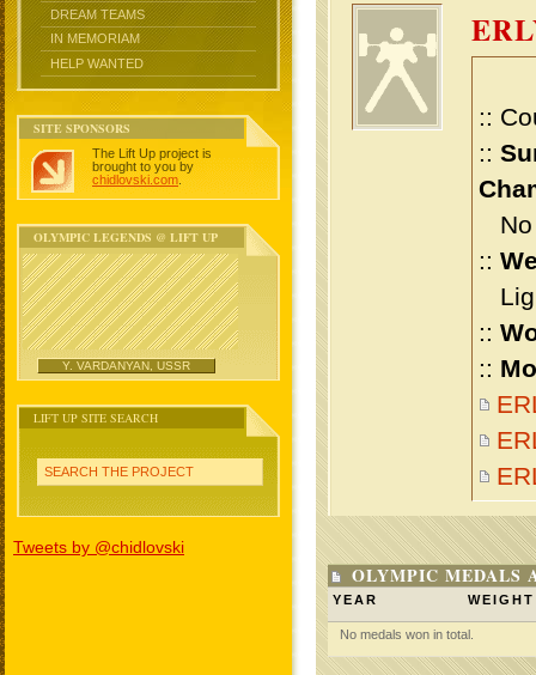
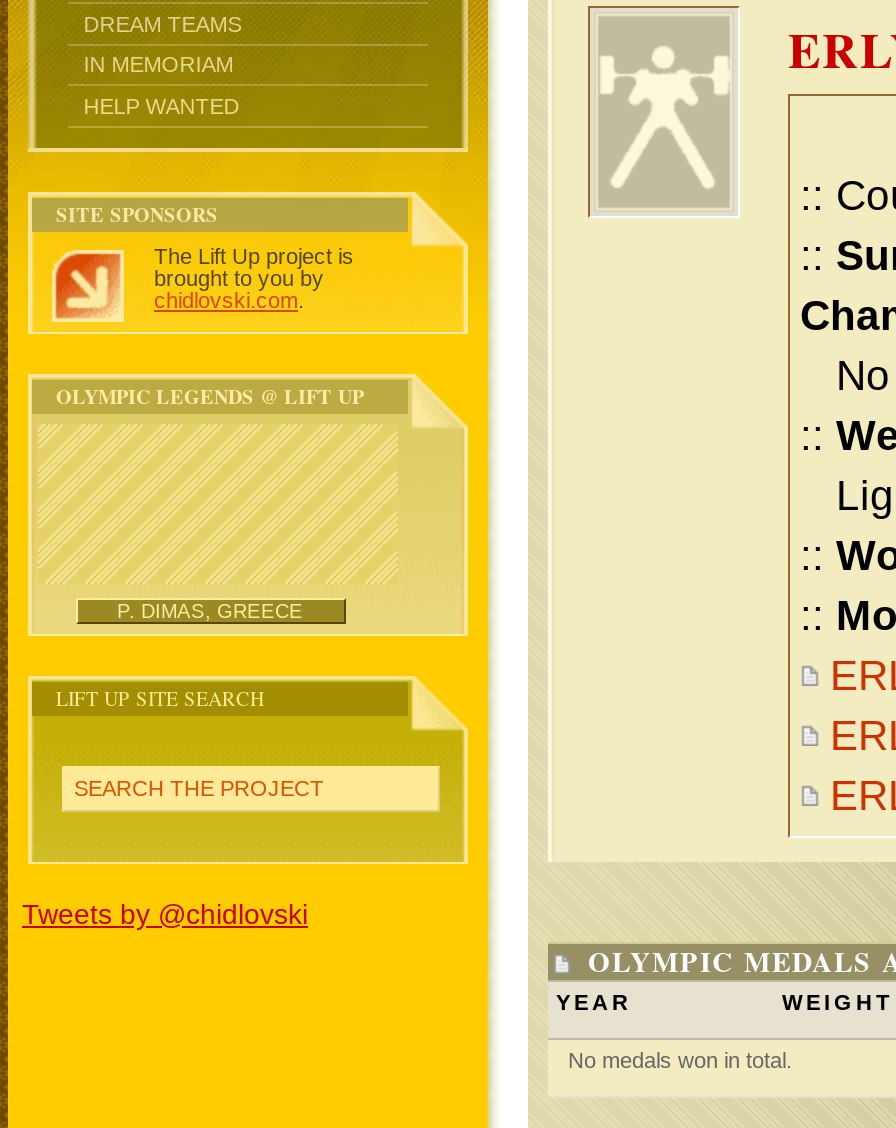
[62,358,190,372] Y. VARDANYAN, USSR -> [117,599,303,621] P. DIMAS, GREECE

